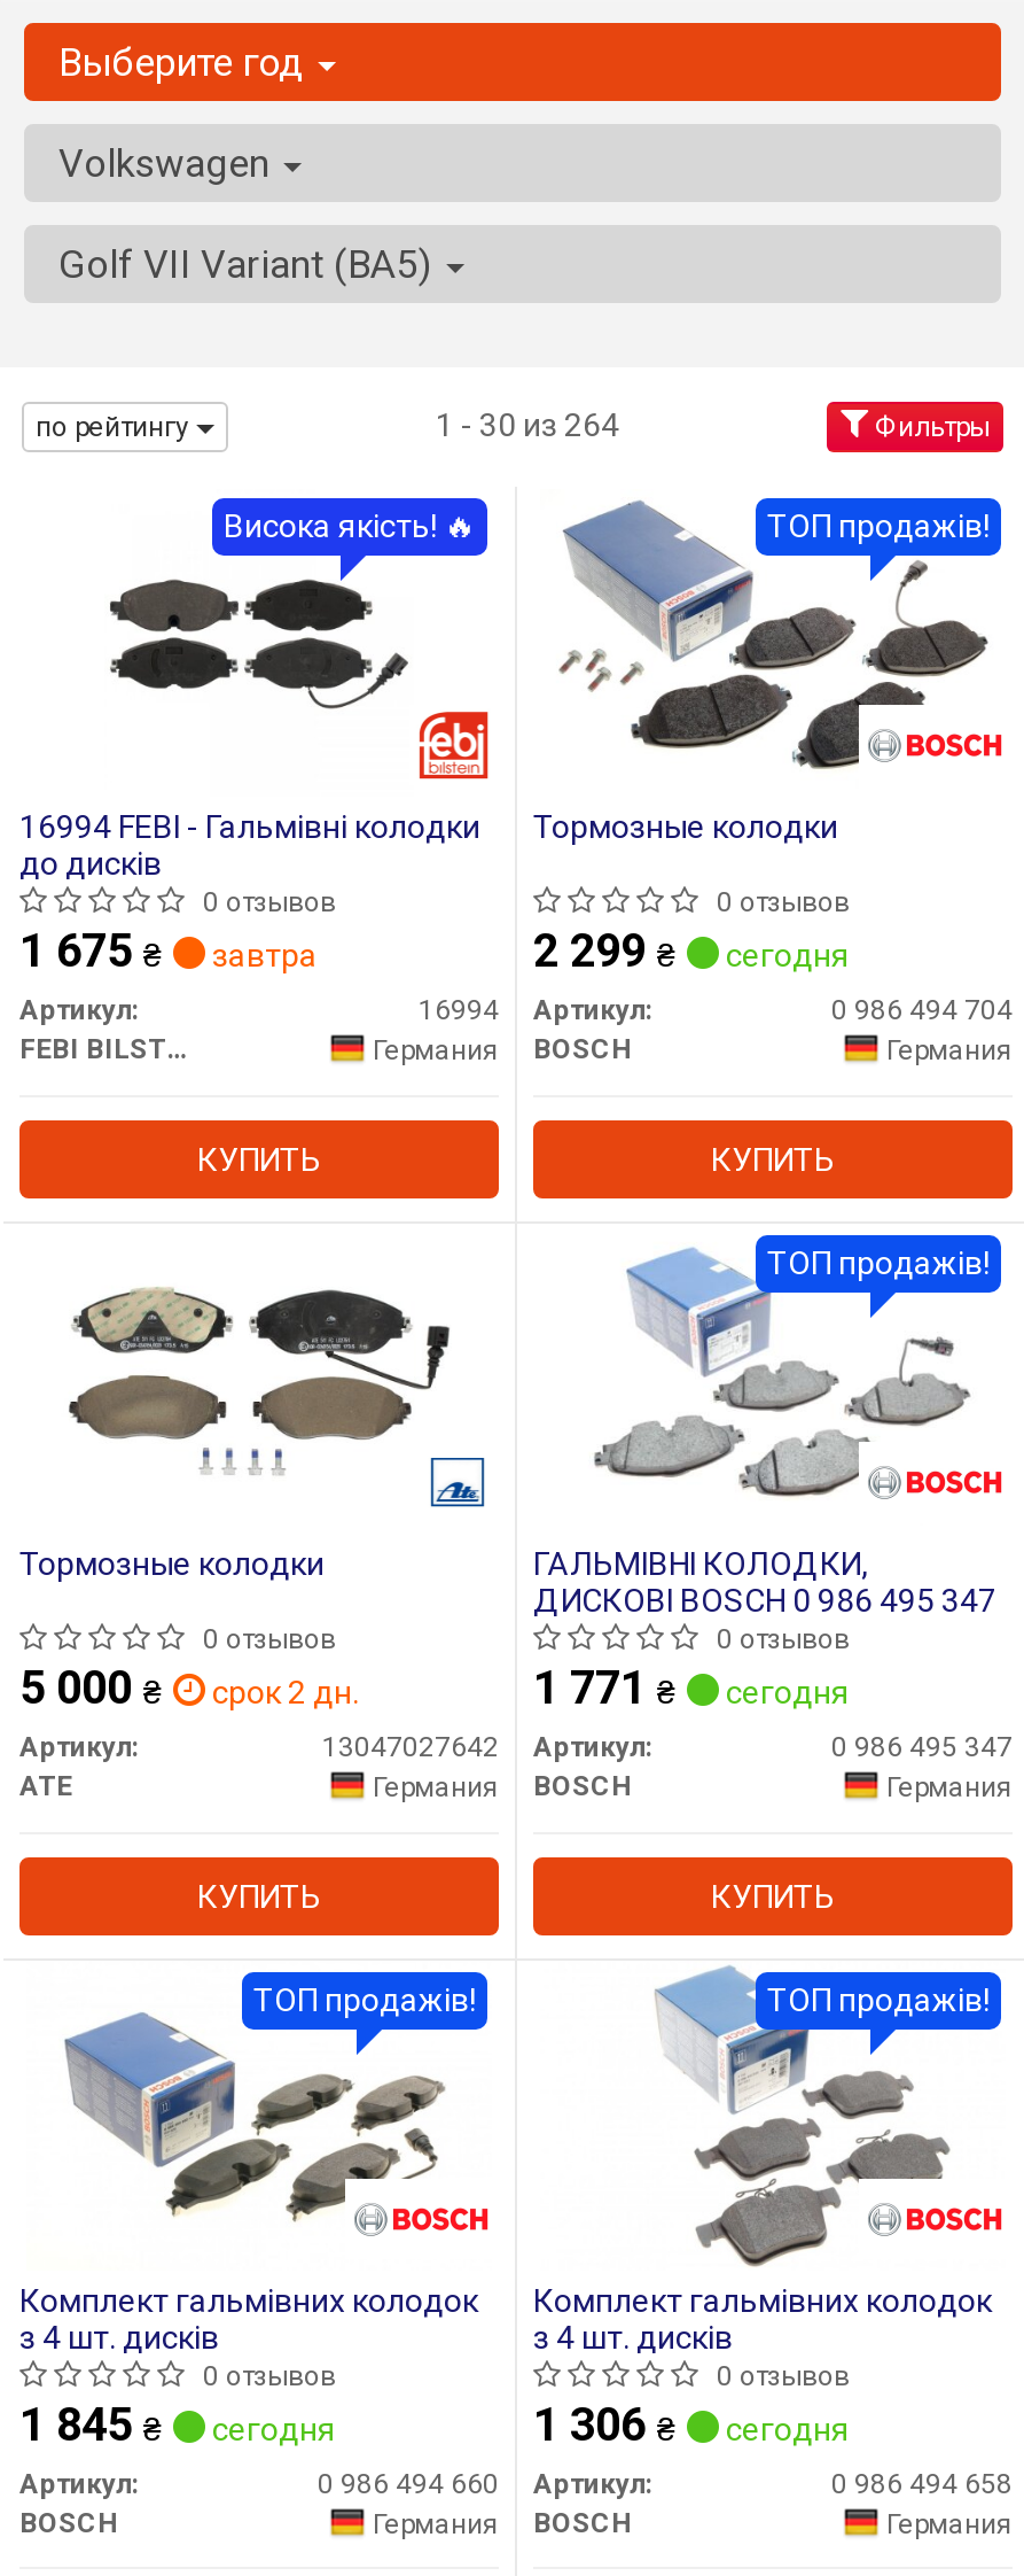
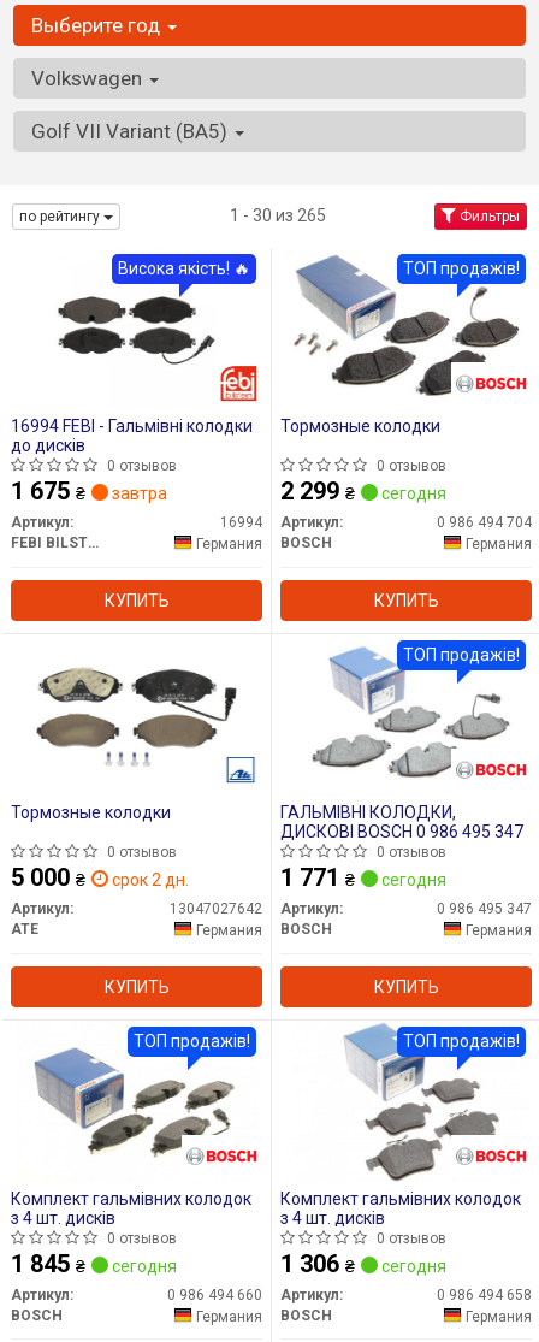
[436,406,619,443] 1 - 30 из 264 -> [229,206,325,225] 1 - 30 из 265

